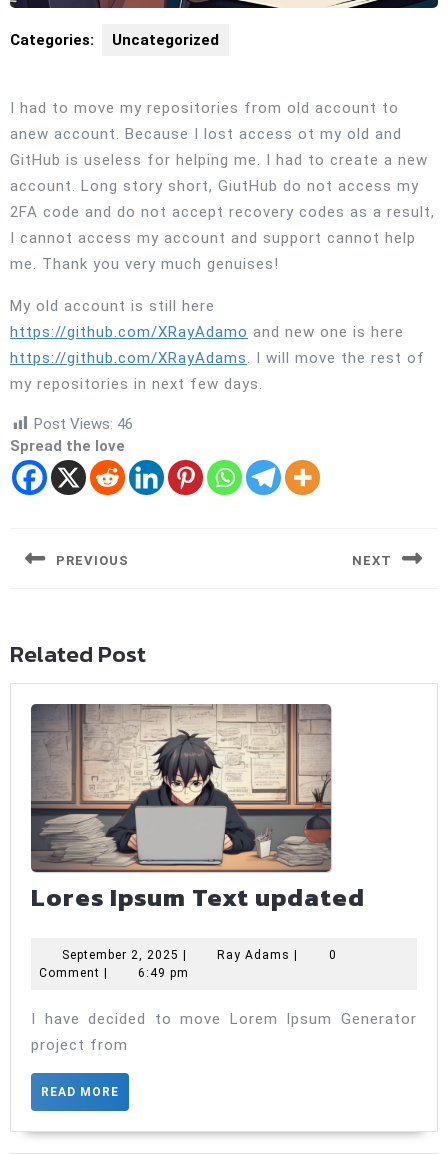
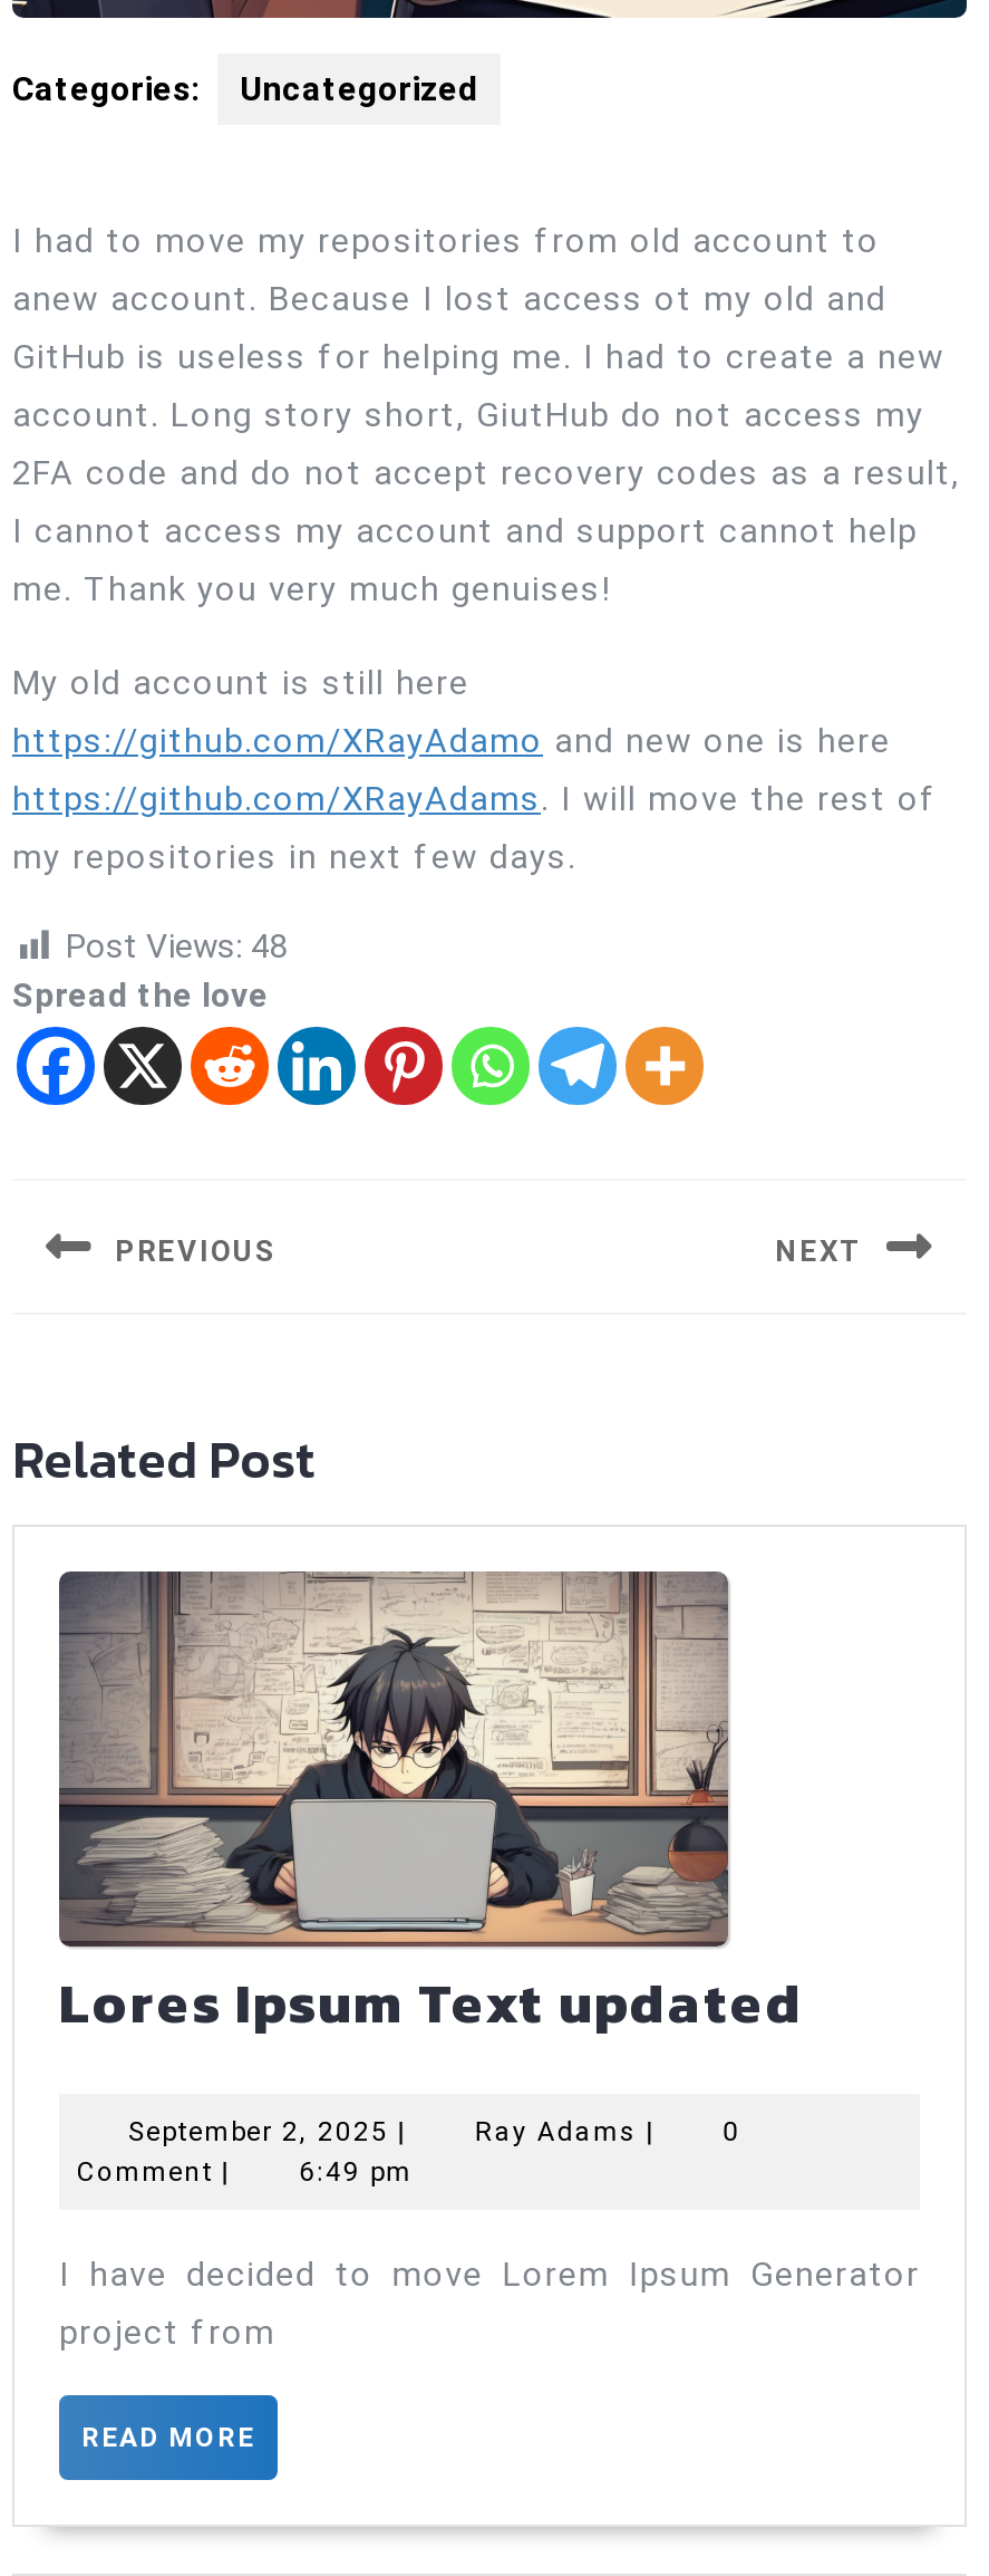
[34,415,133,433] Post Views: 46 -> [66,926,287,967] Post Views: 48

